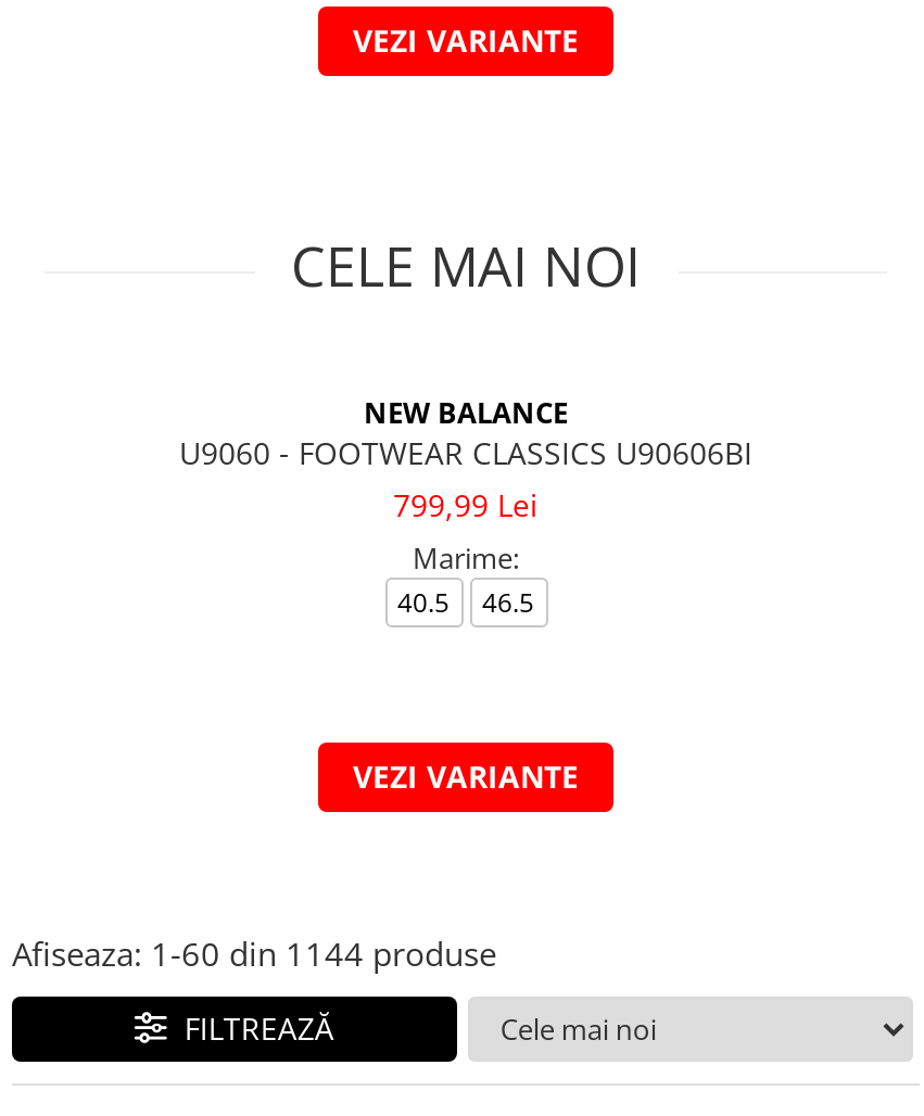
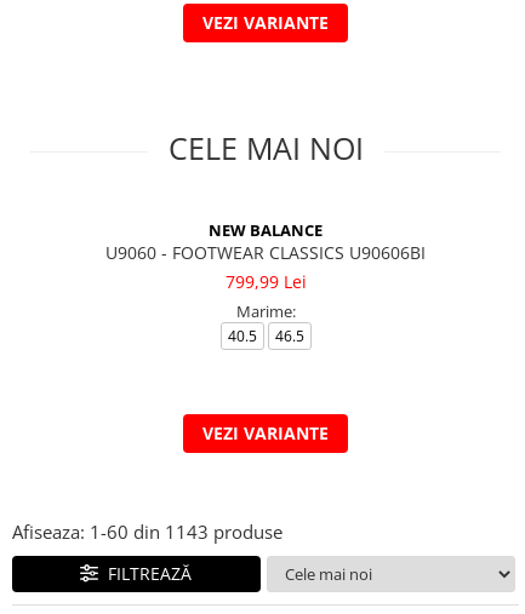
[12,931,496,975] Afiseaza: 1- 60 din 1144 produse -> [12,520,283,544] Afiseaza: 1- 60 din 1143 produse

